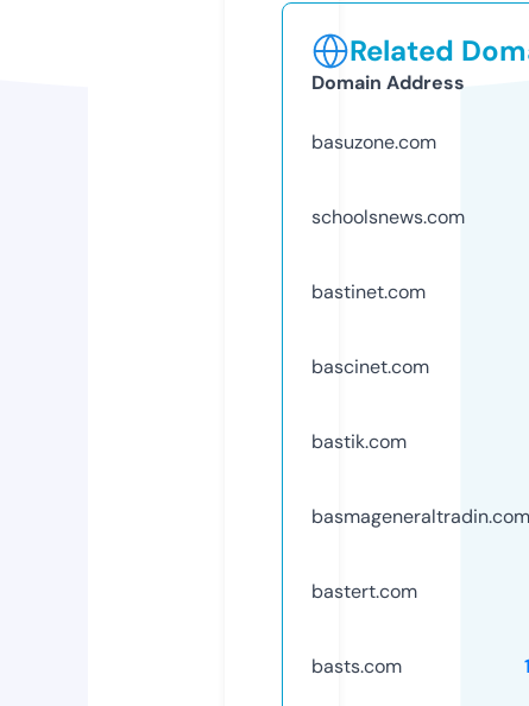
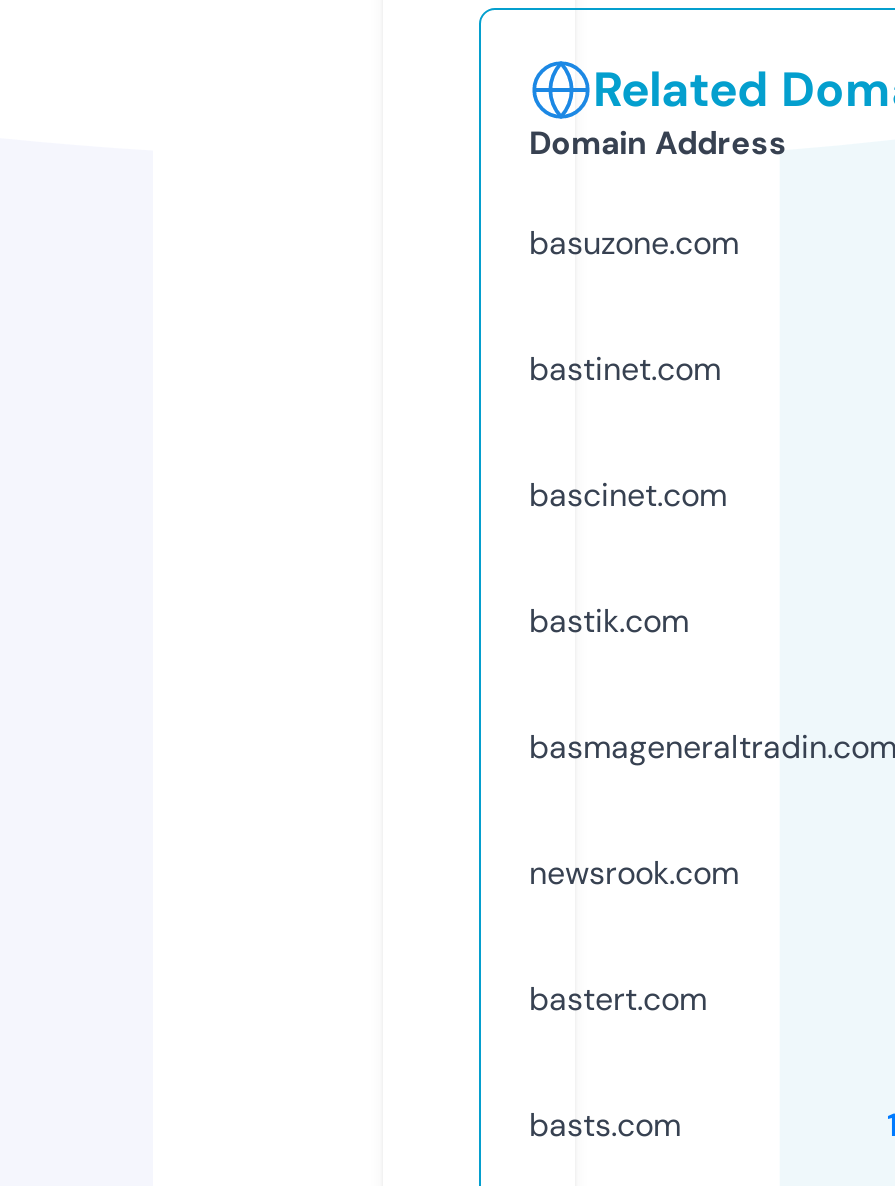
[311,204,465,229] schoolsnews.com -> none
moved [311,279,529,529] -> [529,348,895,768]: bastinet.com | bascinet.com | bastik.com | basmageneraltradin.com
none -> [529,852,739,894] newsrook.com

